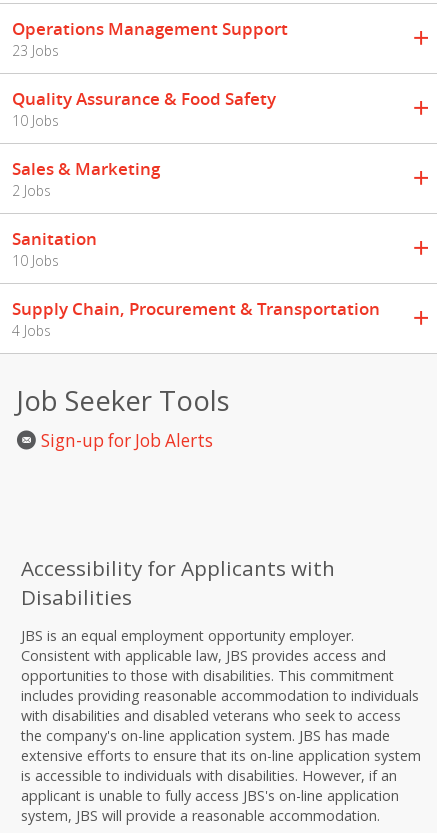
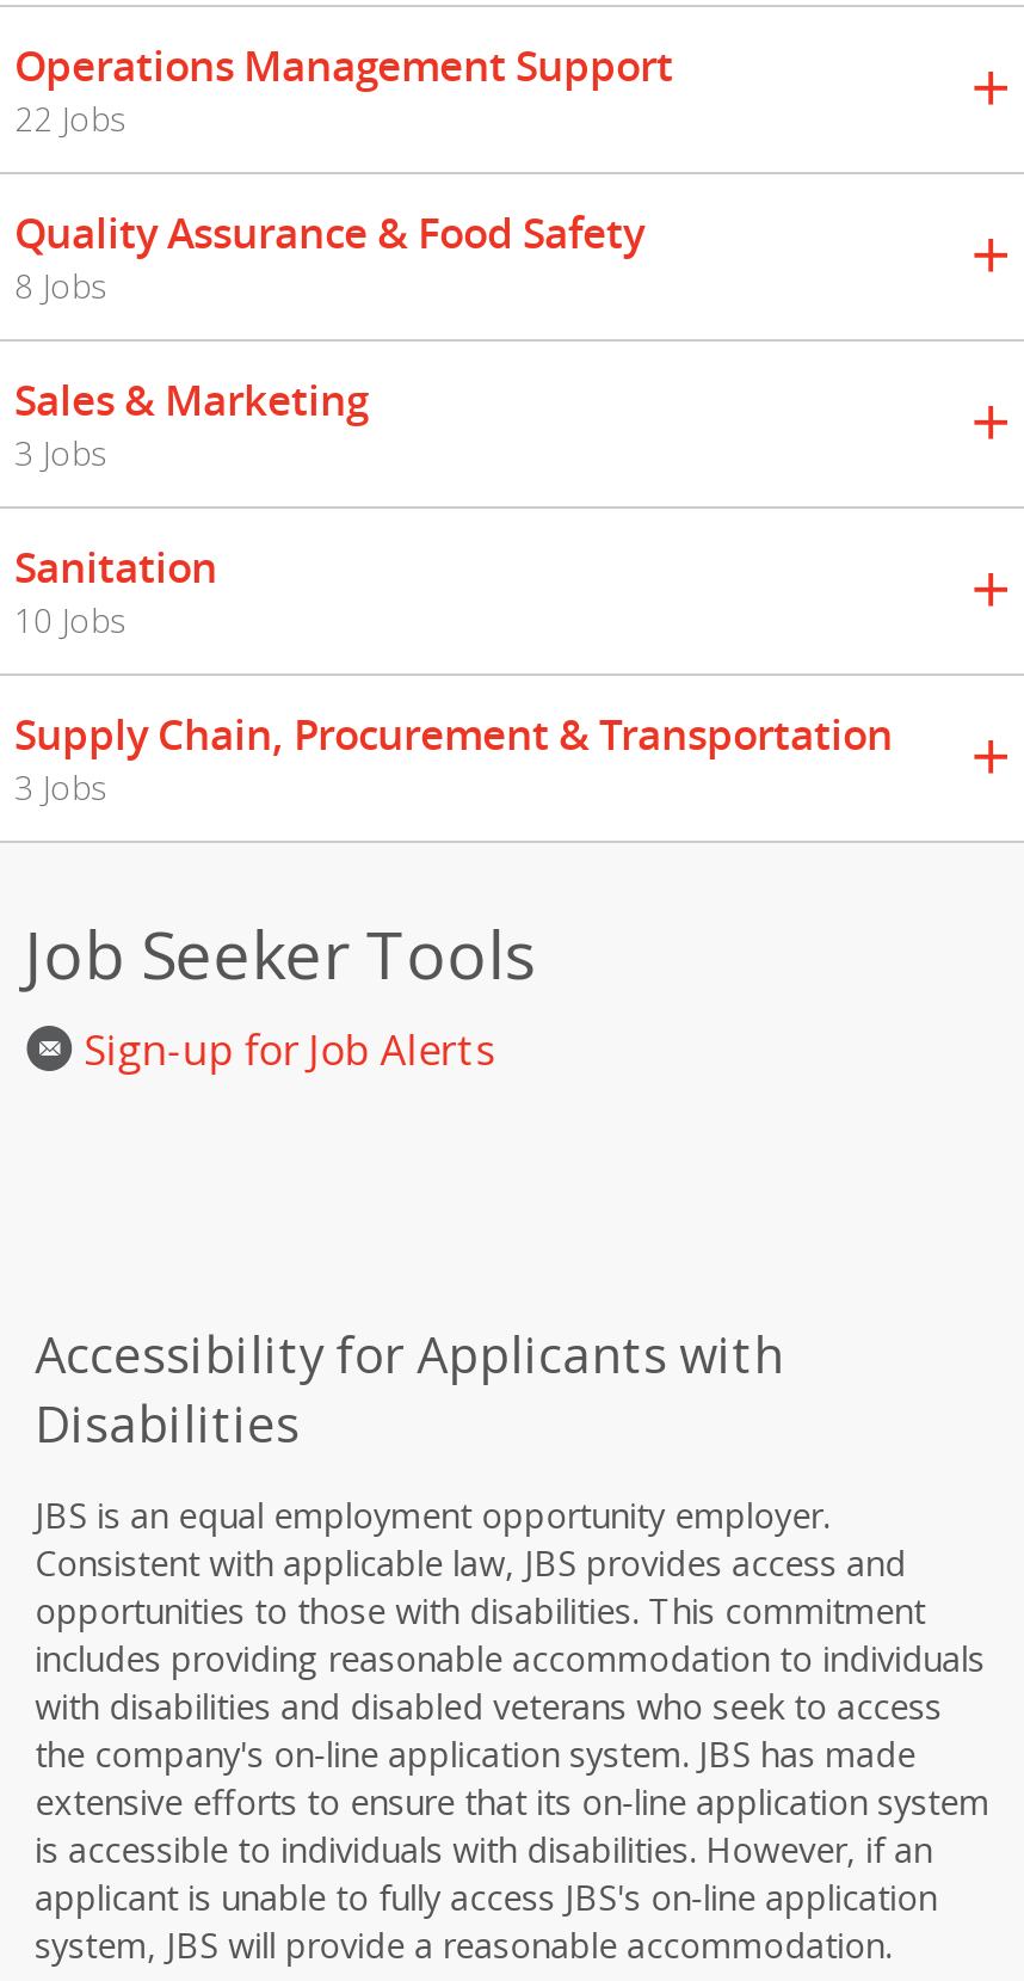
[12,41,59,60] 23 Jobs -> [14,96,127,141] 22 Jobs
[12,111,59,130] 10 Jobs -> [14,262,107,308] 8 Jobs
[12,181,51,200] 2 Jobs -> [14,429,107,475] 3 Jobs
[12,321,51,340] 4 Jobs -> [14,763,107,809] 3 Jobs

